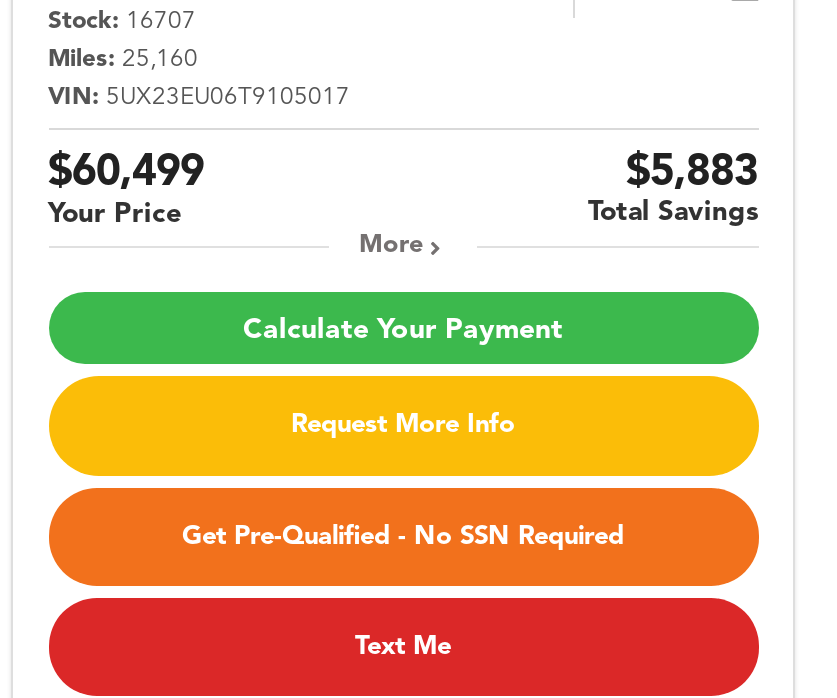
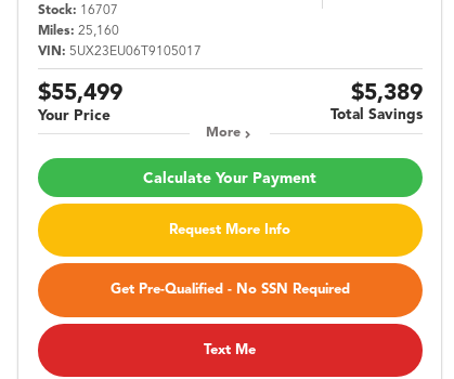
[48,152,204,194] $60,499 -> [37,82,122,105] $55,499
[626,152,758,194] $5,883 -> [351,82,422,105] $5,389

